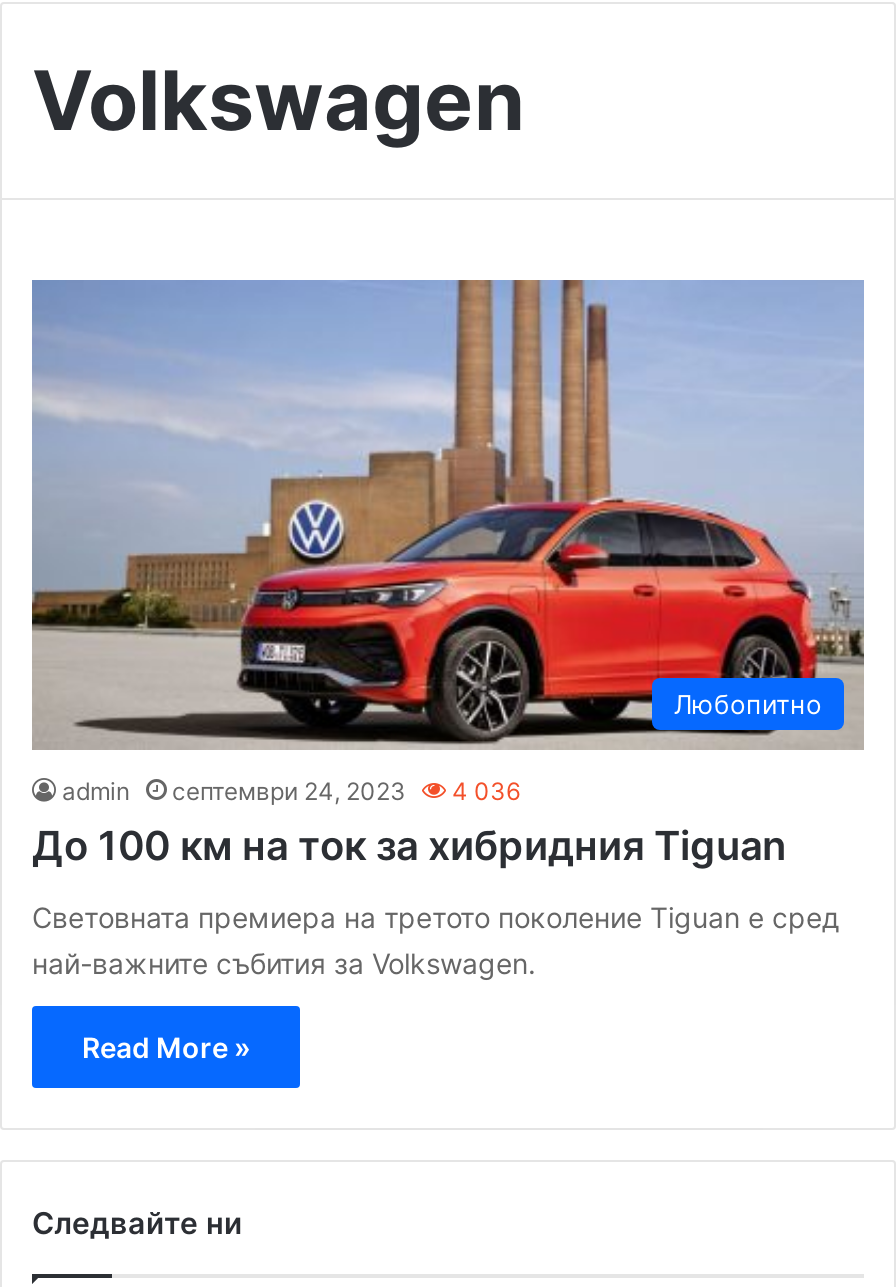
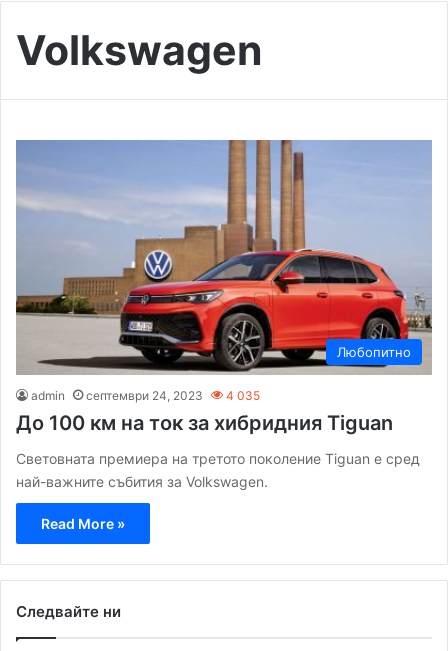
[62,775,520,805] admin септември 24, 2023 4 036 -> [31,388,260,403] admin септември 24, 2023 4 035

